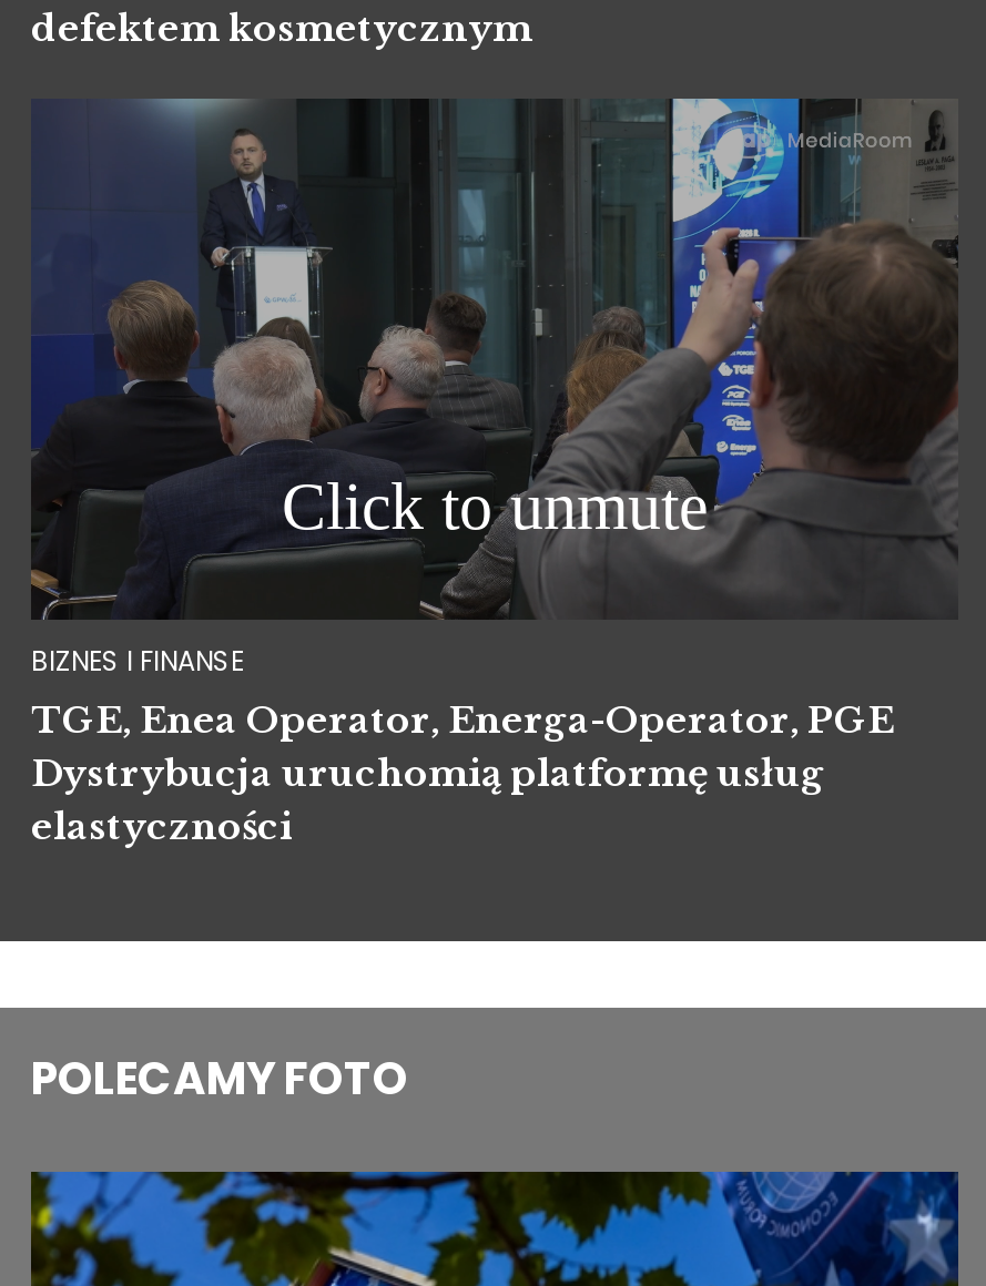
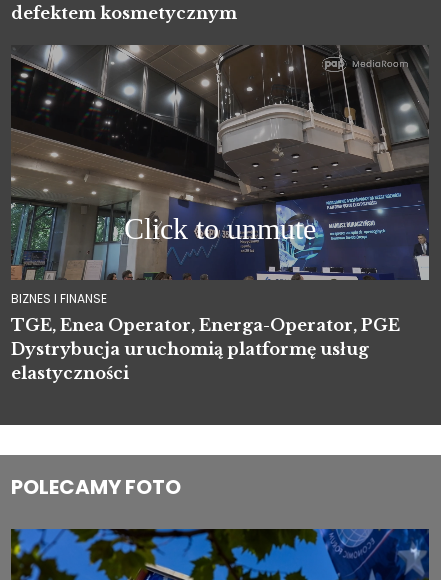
[31,98,958,621] [image] -> [10,44,430,281] [image]

